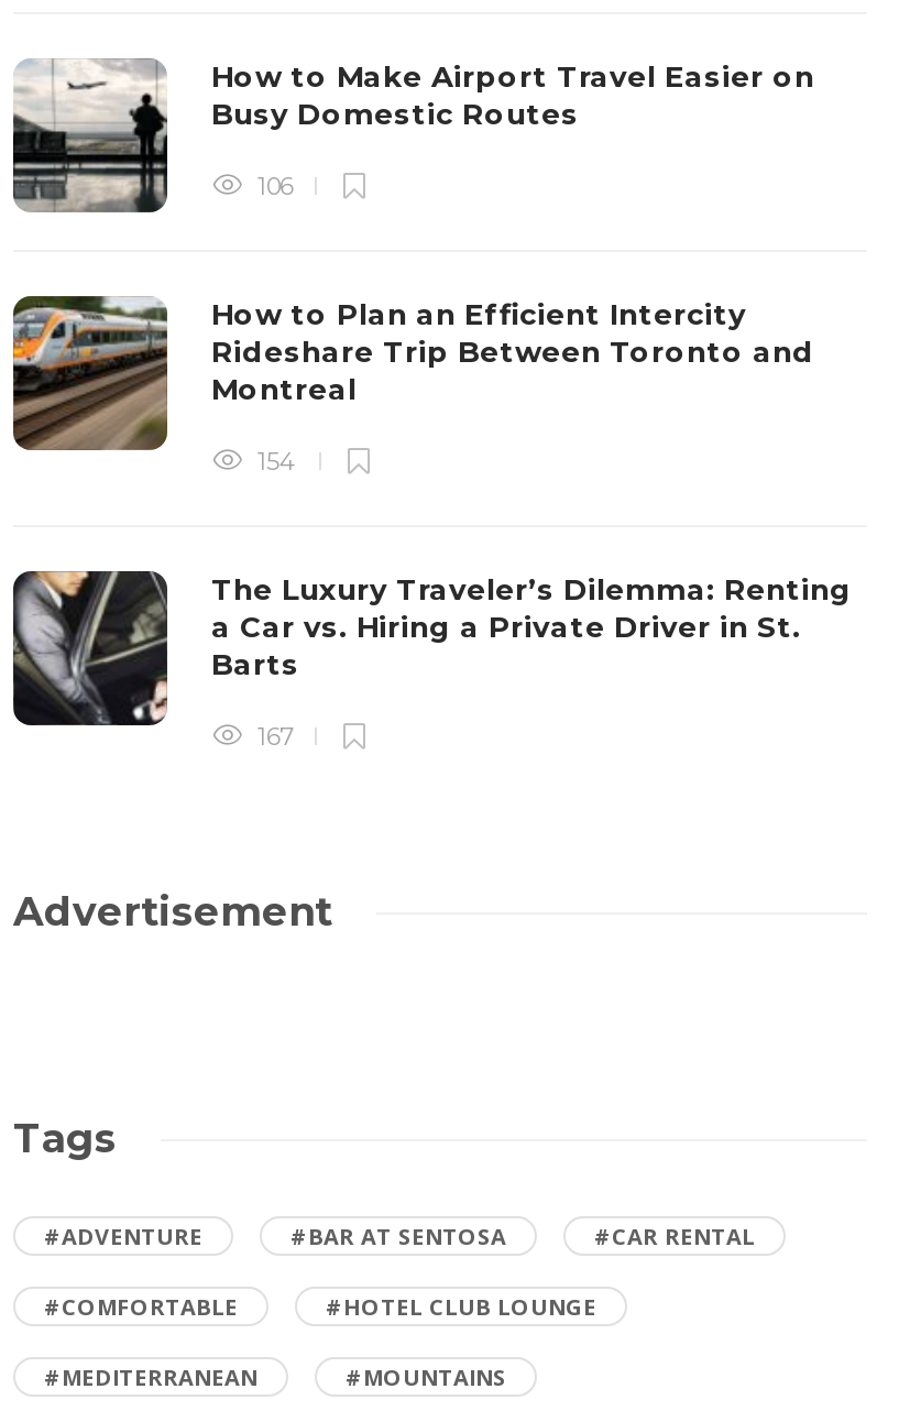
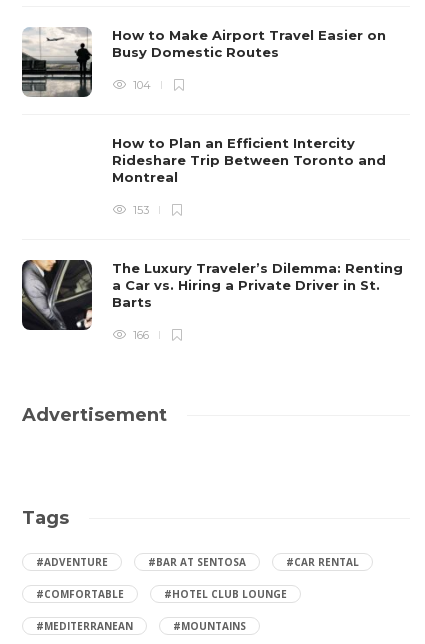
[251,170,293,201] 106 -> [130,78,151,92] 104
[11,294,169,452] [image] -> none
[251,445,297,476] 154 -> [130,203,149,217] 153
[251,720,293,751] 167 -> [130,328,149,342] 166

